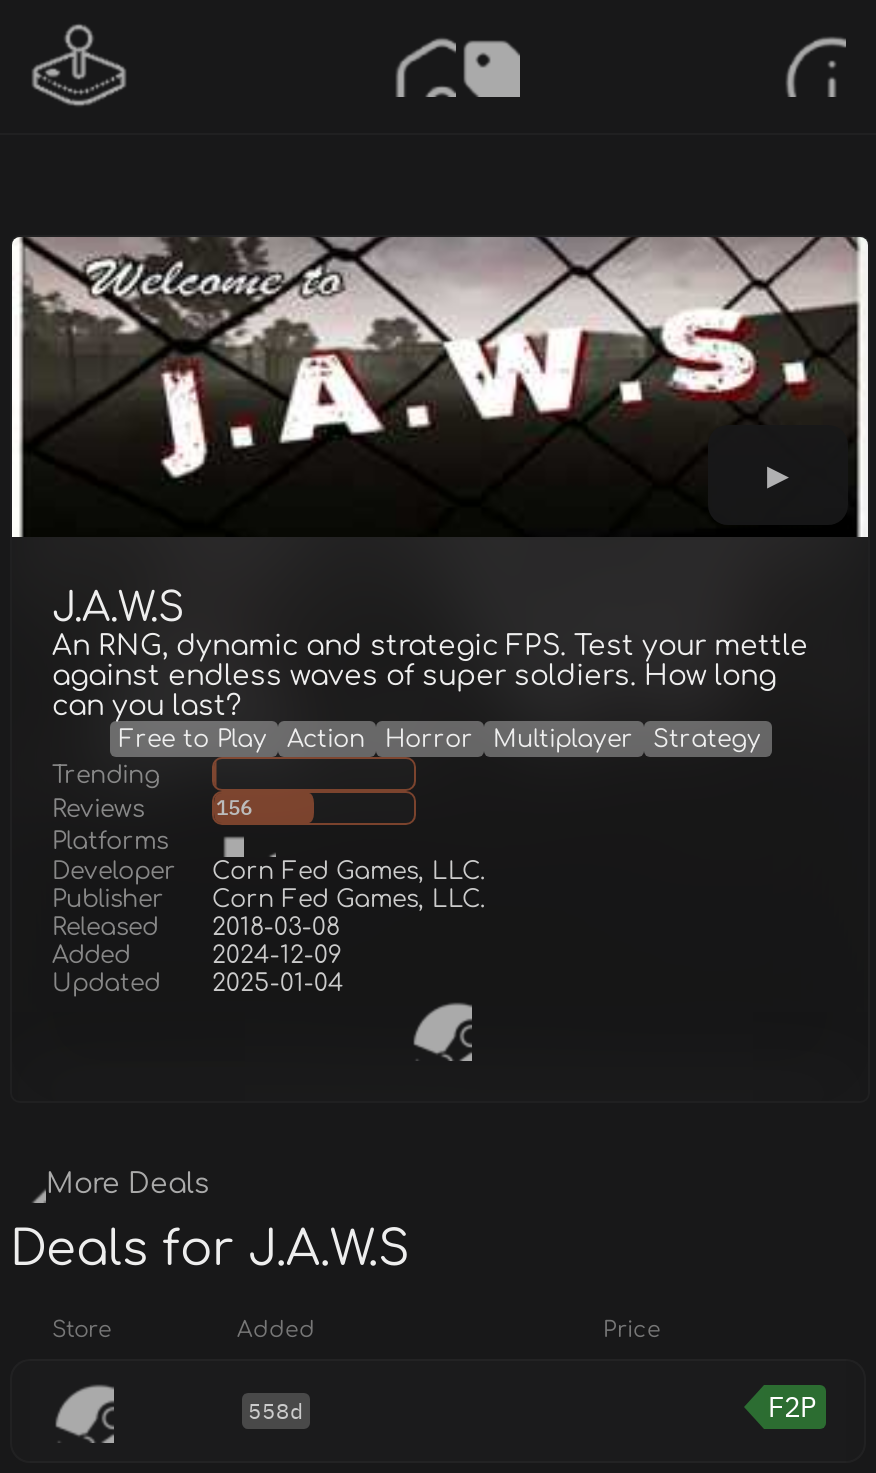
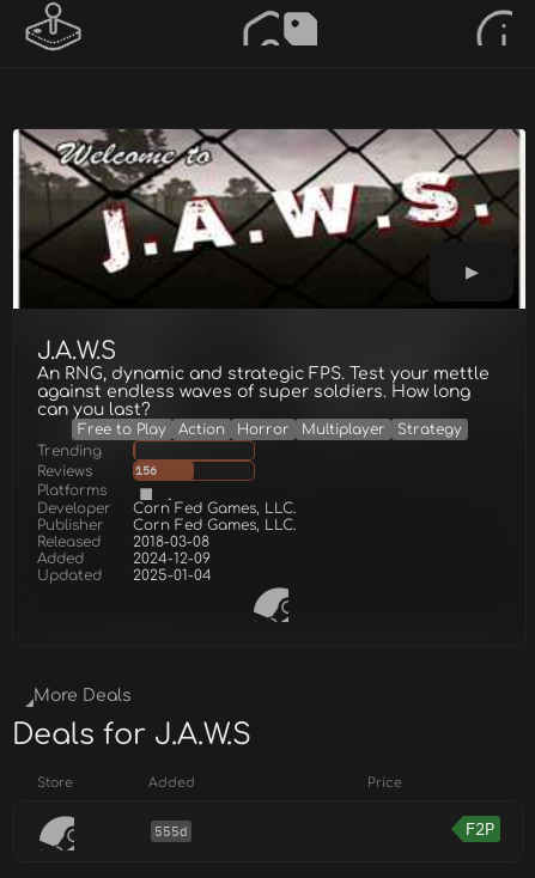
[248,1397,304,1425] 558d -> [154,823,188,840] 555d

